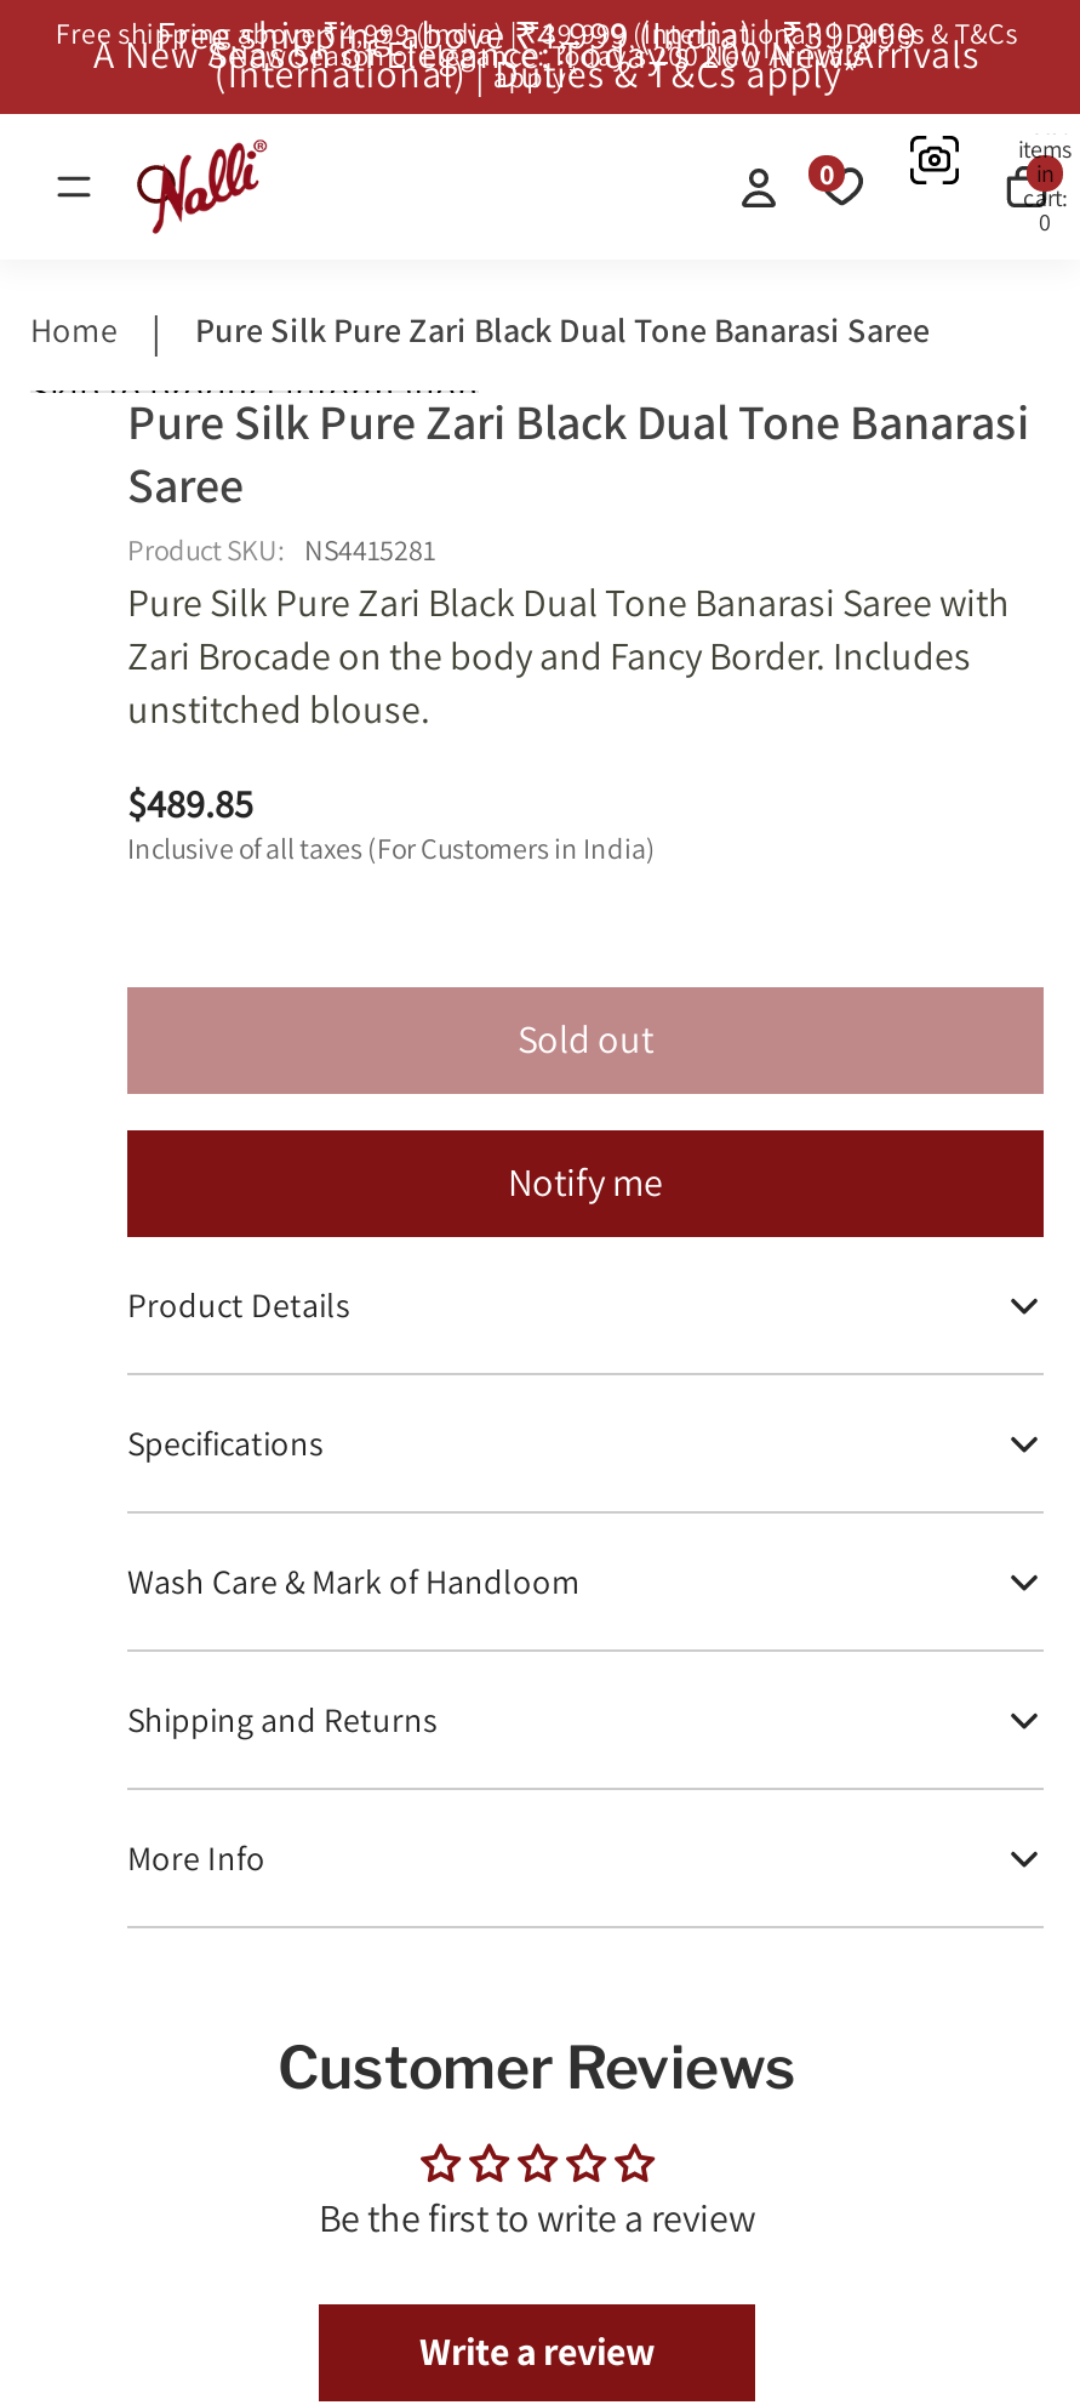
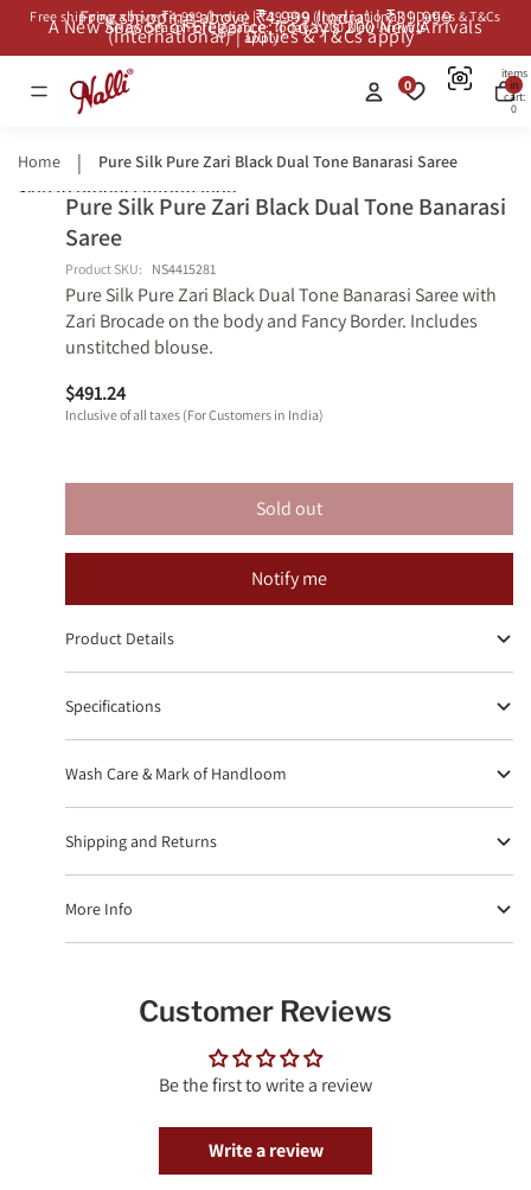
[127,779,253,830] $489.85 -> [65,381,126,406] $491.24

